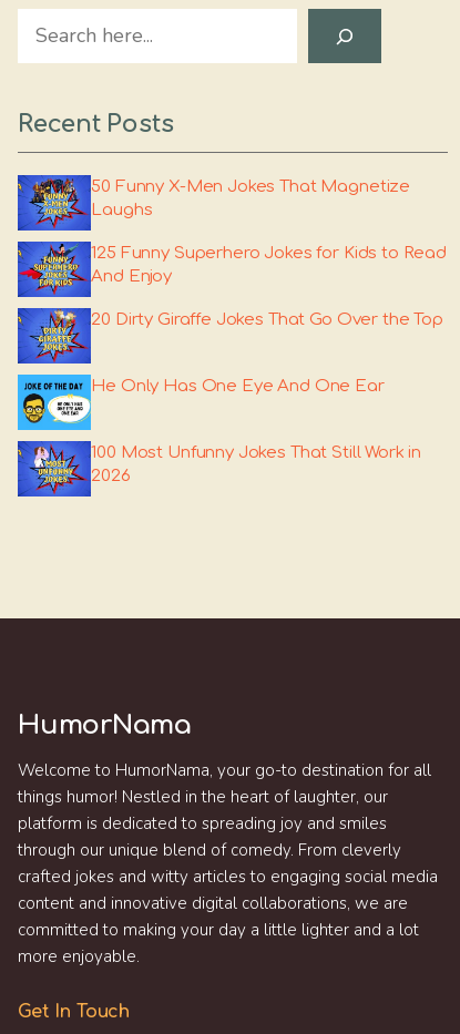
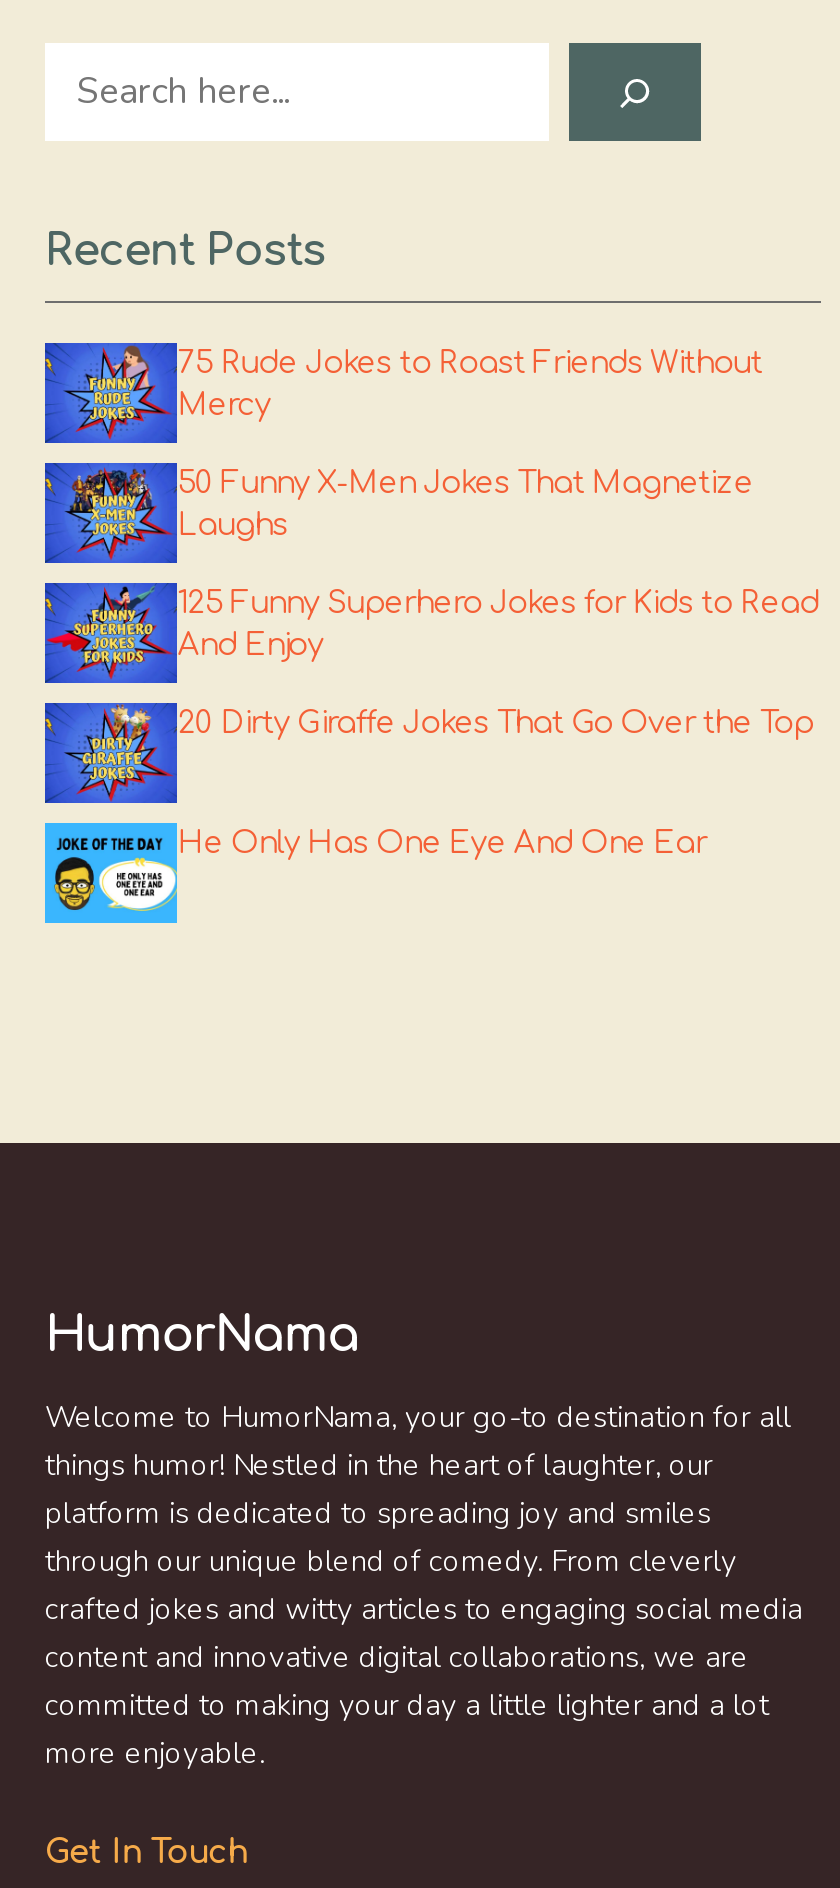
none -> [71,343,762,423] [image] | 75 Rude Jokes to Roast Friends Without | Mercy
moved [17,174,447,396] -> [43,461,819,861]: [image] | 50 Funny X-Men Jokes That Magnetize | Laughs | 125 Funny Superhero Jokes for Kids to Read | And Enjoy | 20 Dirty Giraffe Jokes That Go Over the Top | He Only Has One Eye And One Ear
moved [21,380,92,424] -> [51,833,179,913]: [image]
[17,440,421,498] [image] | 100 Most Unfunny Jokes That Still Work in | 2026 -> none

